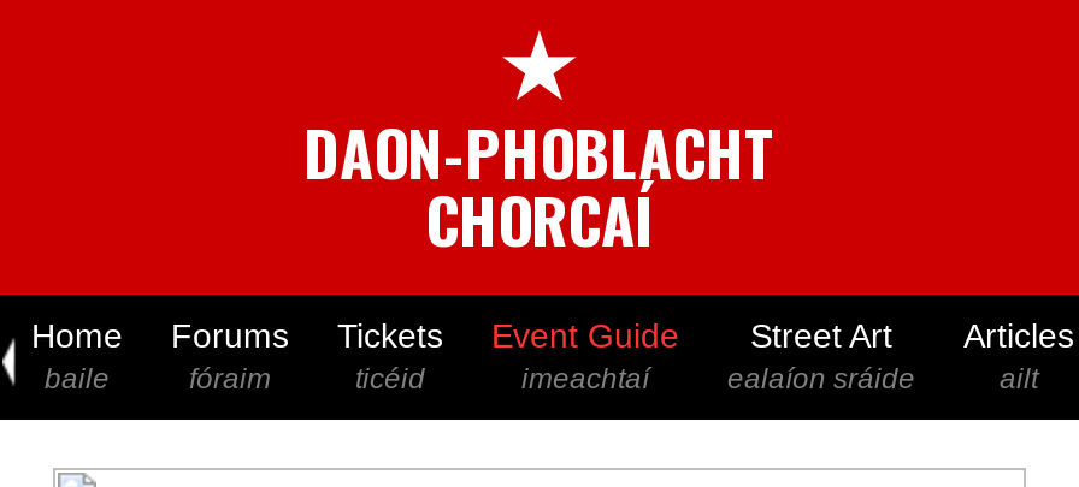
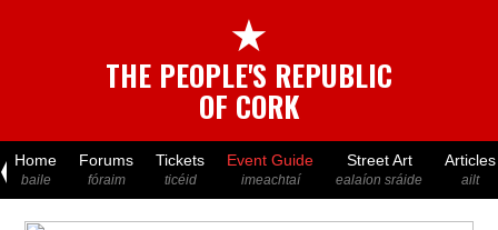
[303,105,776,263] DAON-PHOBLACHT | CHORCAÍ -> [106,53,392,127] THE PEOPLE'S REPUBLIC | OF CORK

